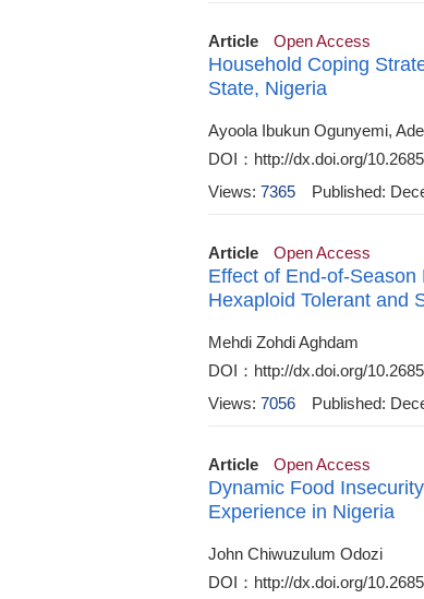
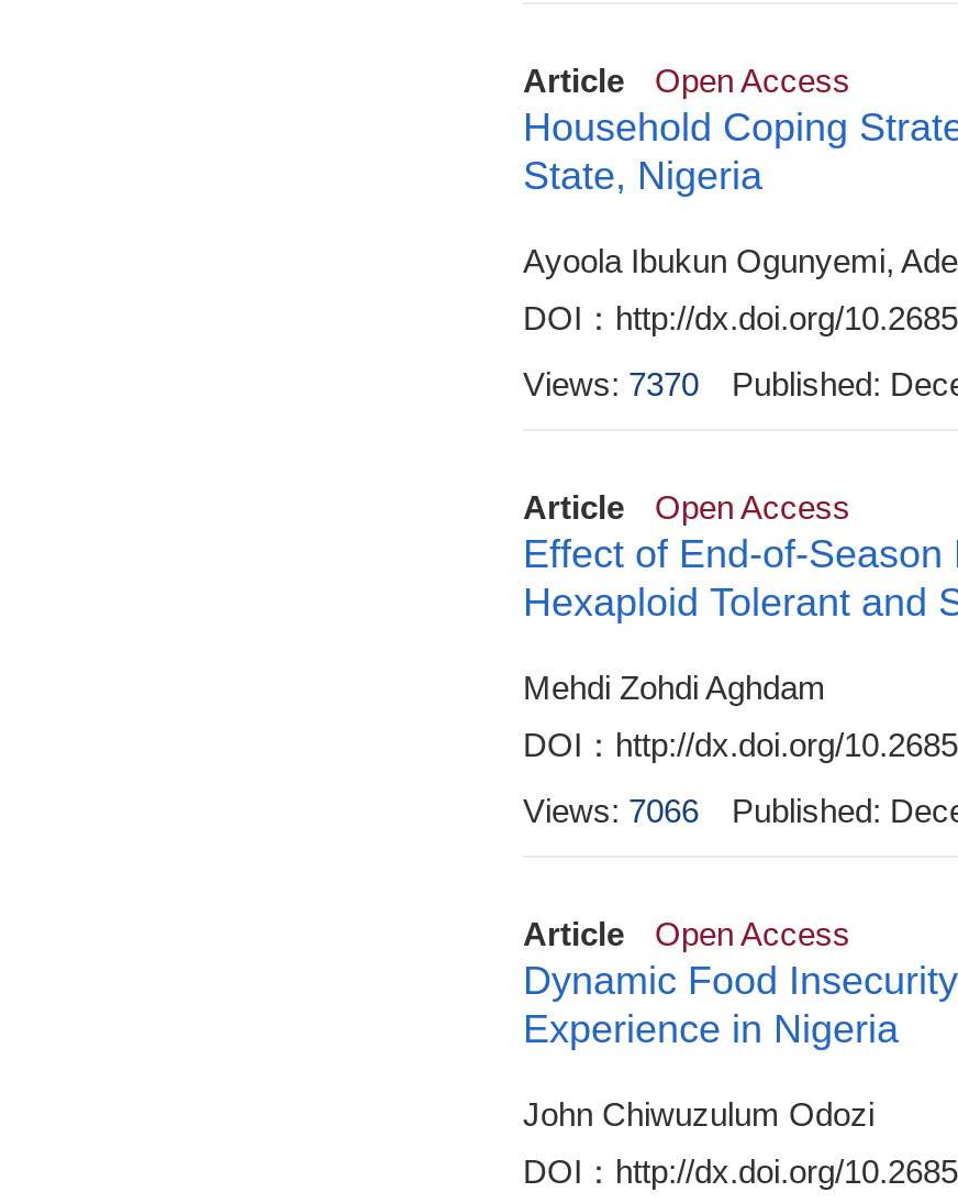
[208,182,295,201] Views: 7365 -> [523,365,699,402] Views: 7370
[208,394,295,412] Views: 7056 -> [523,792,699,829] Views: 7066

